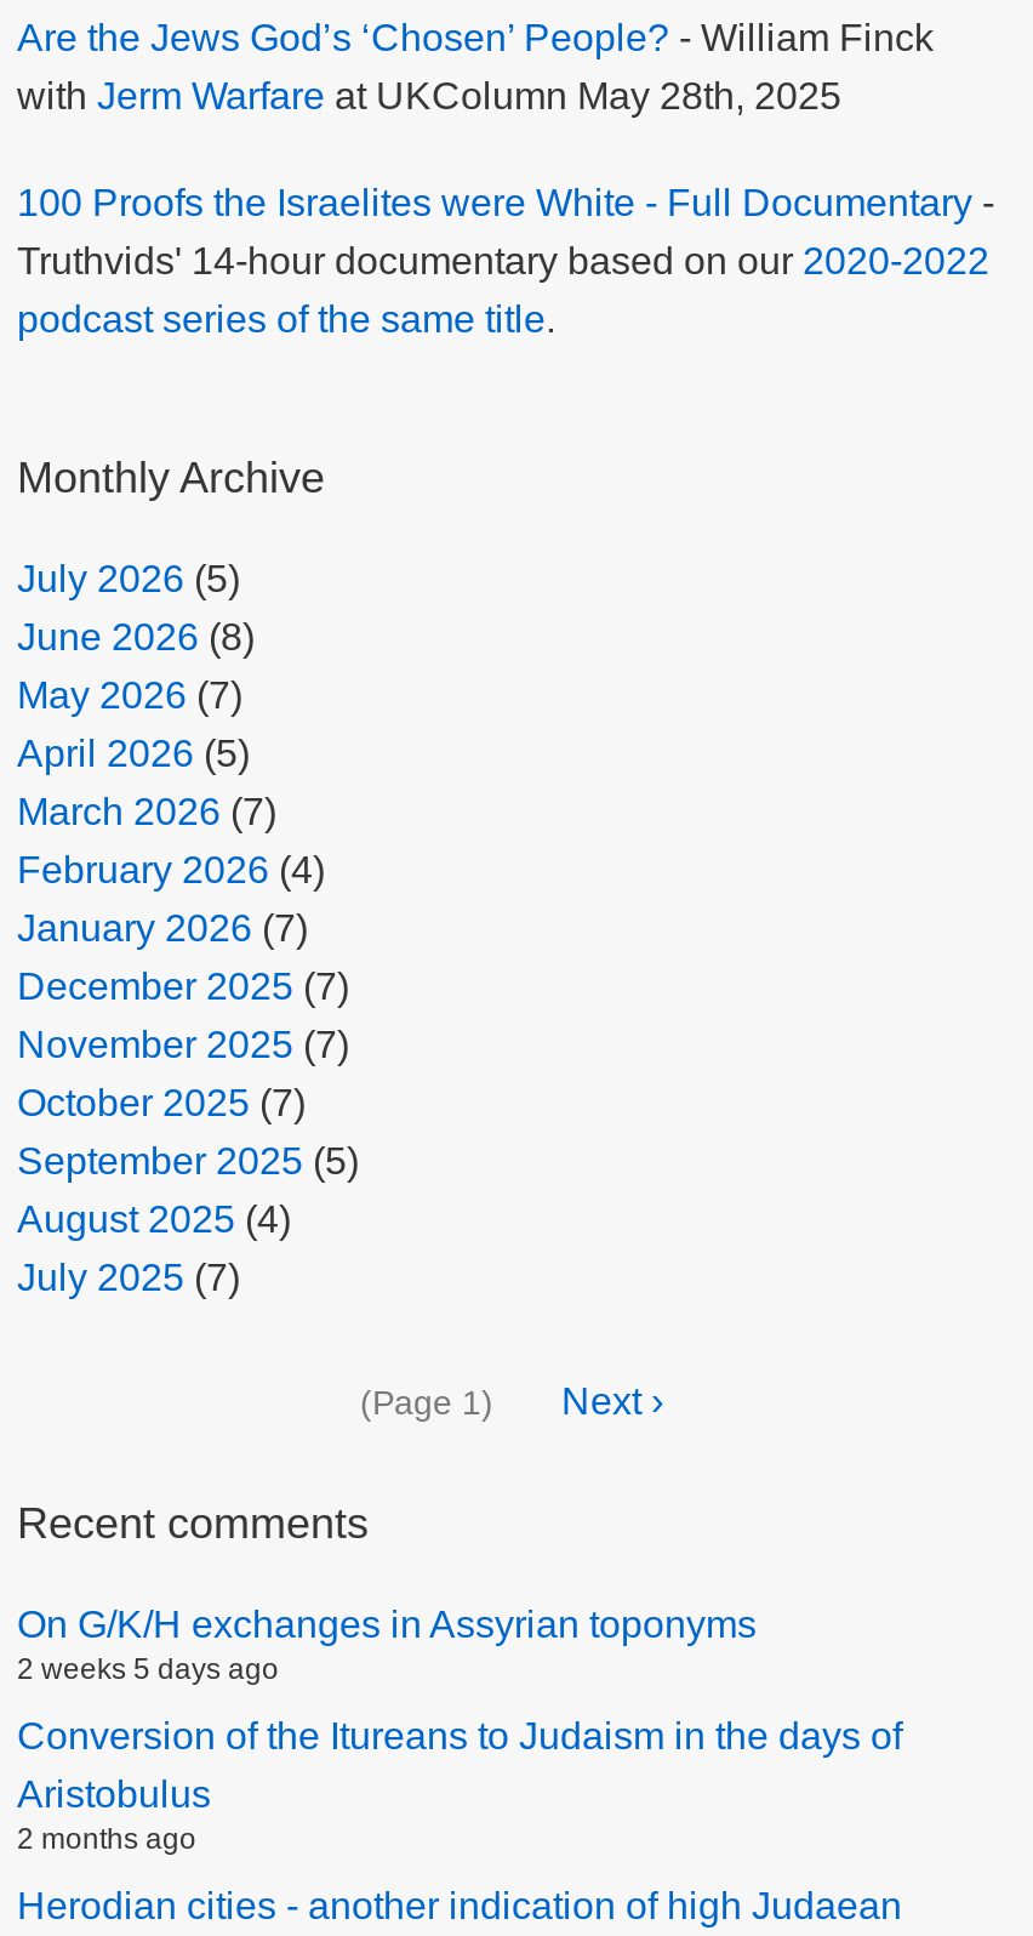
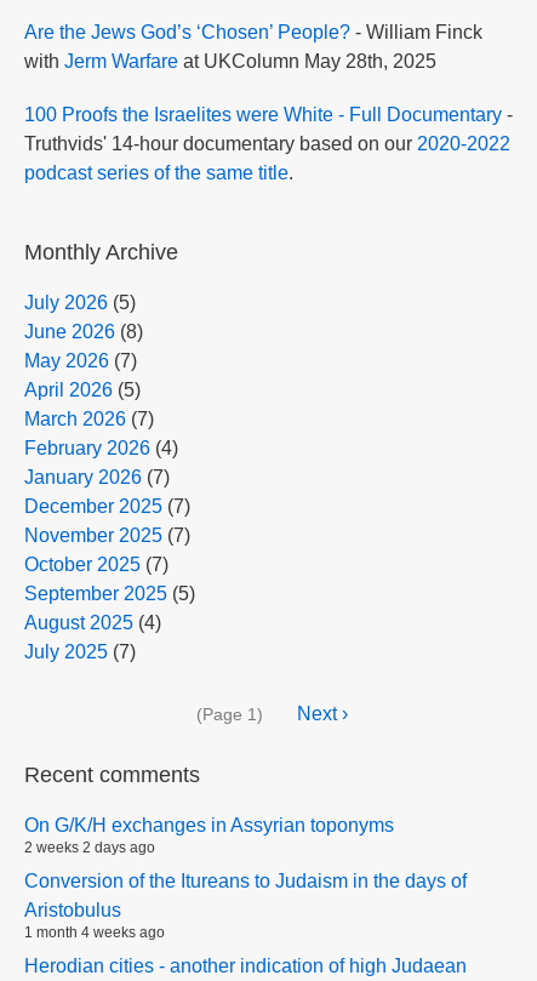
[17,1651,279,1685] 2 weeks 5 days ago -> [24,839,155,856] 2 weeks 2 days ago
[17,1821,196,1855] 2 months ago -> [24,924,165,941] 1 month 4 weeks ago

